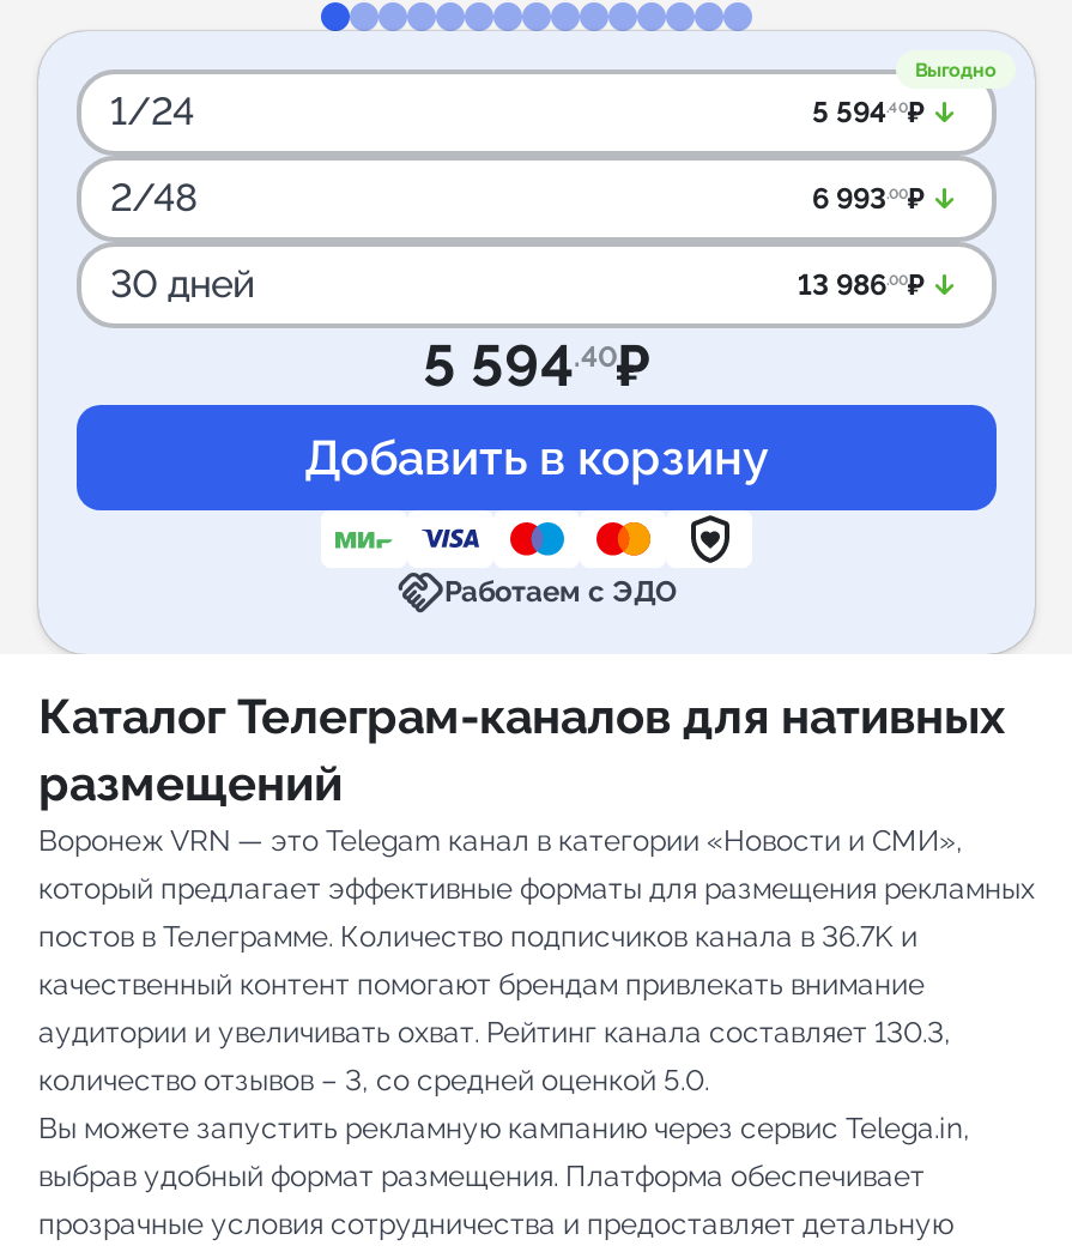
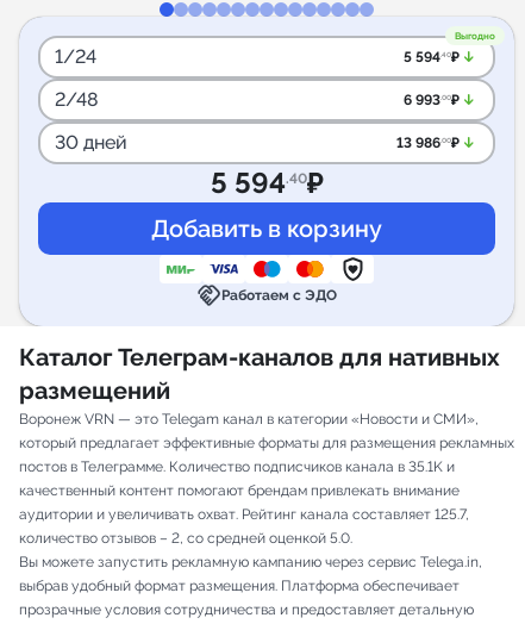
[38,921,917,954] постов в Телеграмме. Количество подписчиков канала в 36.7K и -> [19,459,455,475] постов в Телеграмме. Количество подписчиков канала в 35.1K и
[38,1016,951,1050] аудитории и увеличивать охват. Рейтинг канала составляет 130.3, -> [19,506,469,523] аудитории и увеличивать охват. Рейтинг канала составляет 125.7,
[38,1064,709,1098] количество отзывов – 3, со средней оценкой 5.0. -> [19,530,352,547] количество отзывов – 2, со средней оценкой 5.0.

